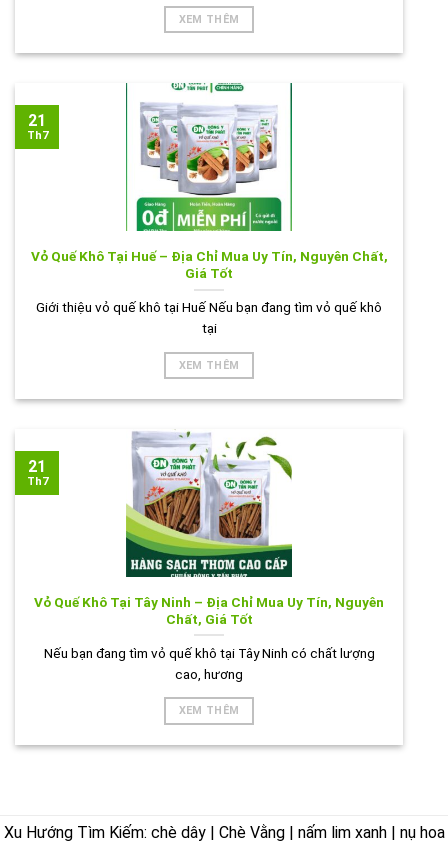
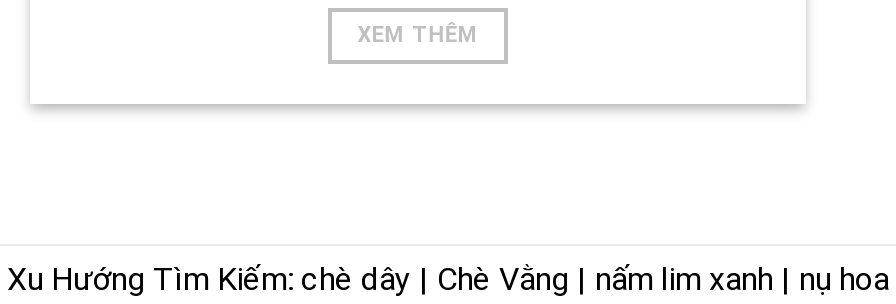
[30,82,387,372] [image] | Vỏ Quế Khô Tại Huế – Địa Chỉ Mua Uy Tín, Nguyên Chất, | Giá Tốt | Giới thiệu vỏ quế khô tại Huế Nếu bạn đang tìm vỏ quế khô | tại | XEM THÊM -> none
[26,111,47,142] 21 | Th7 -> none
[34,430,384,717] [image] | Vỏ Quế Khô Tại Tây Ninh – Địa Chỉ Mua Uy Tín, Nguyên | Chất, Giá Tốt | Nếu bạn đang tìm vỏ quế khô tại Tây Ninh có chất lượng | cao, hương | XEM THÊM -> none
[26,457,47,488] 21 | Th7 -> none

